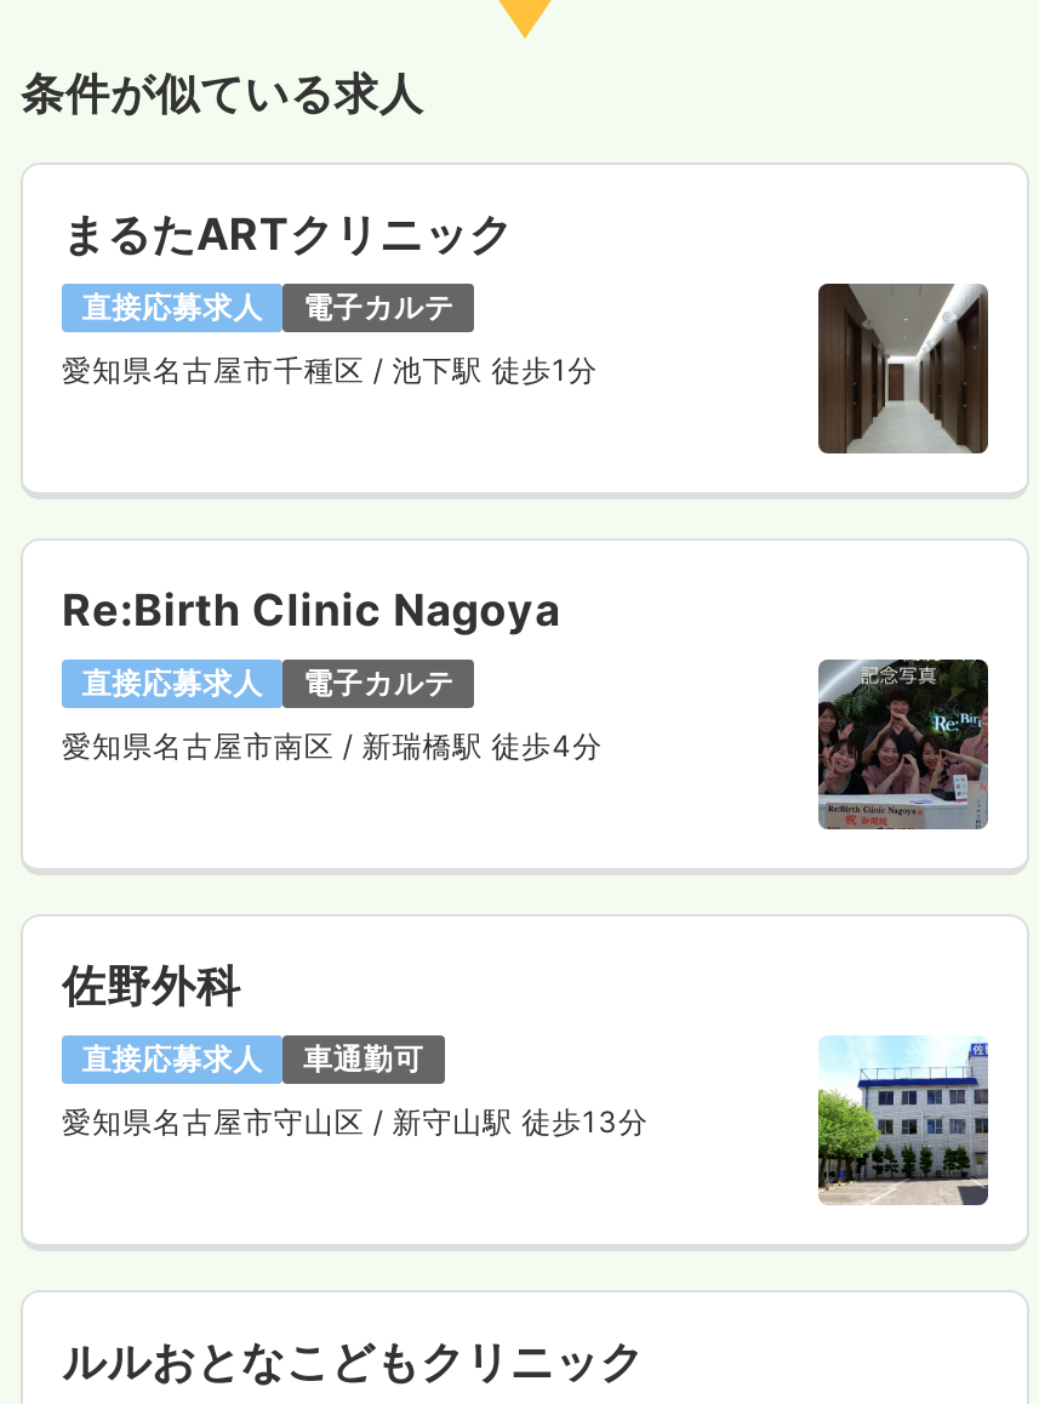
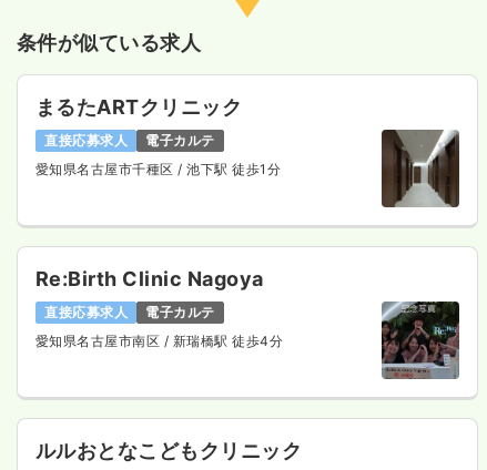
[62,960,649,1141] 佐野外科 | 直接応募求人 | 車通勤可 | 愛知県名古屋市守山区/ 新守山駅 徒歩13分 -> none
[816,1035,988,1203] [image] -> none

